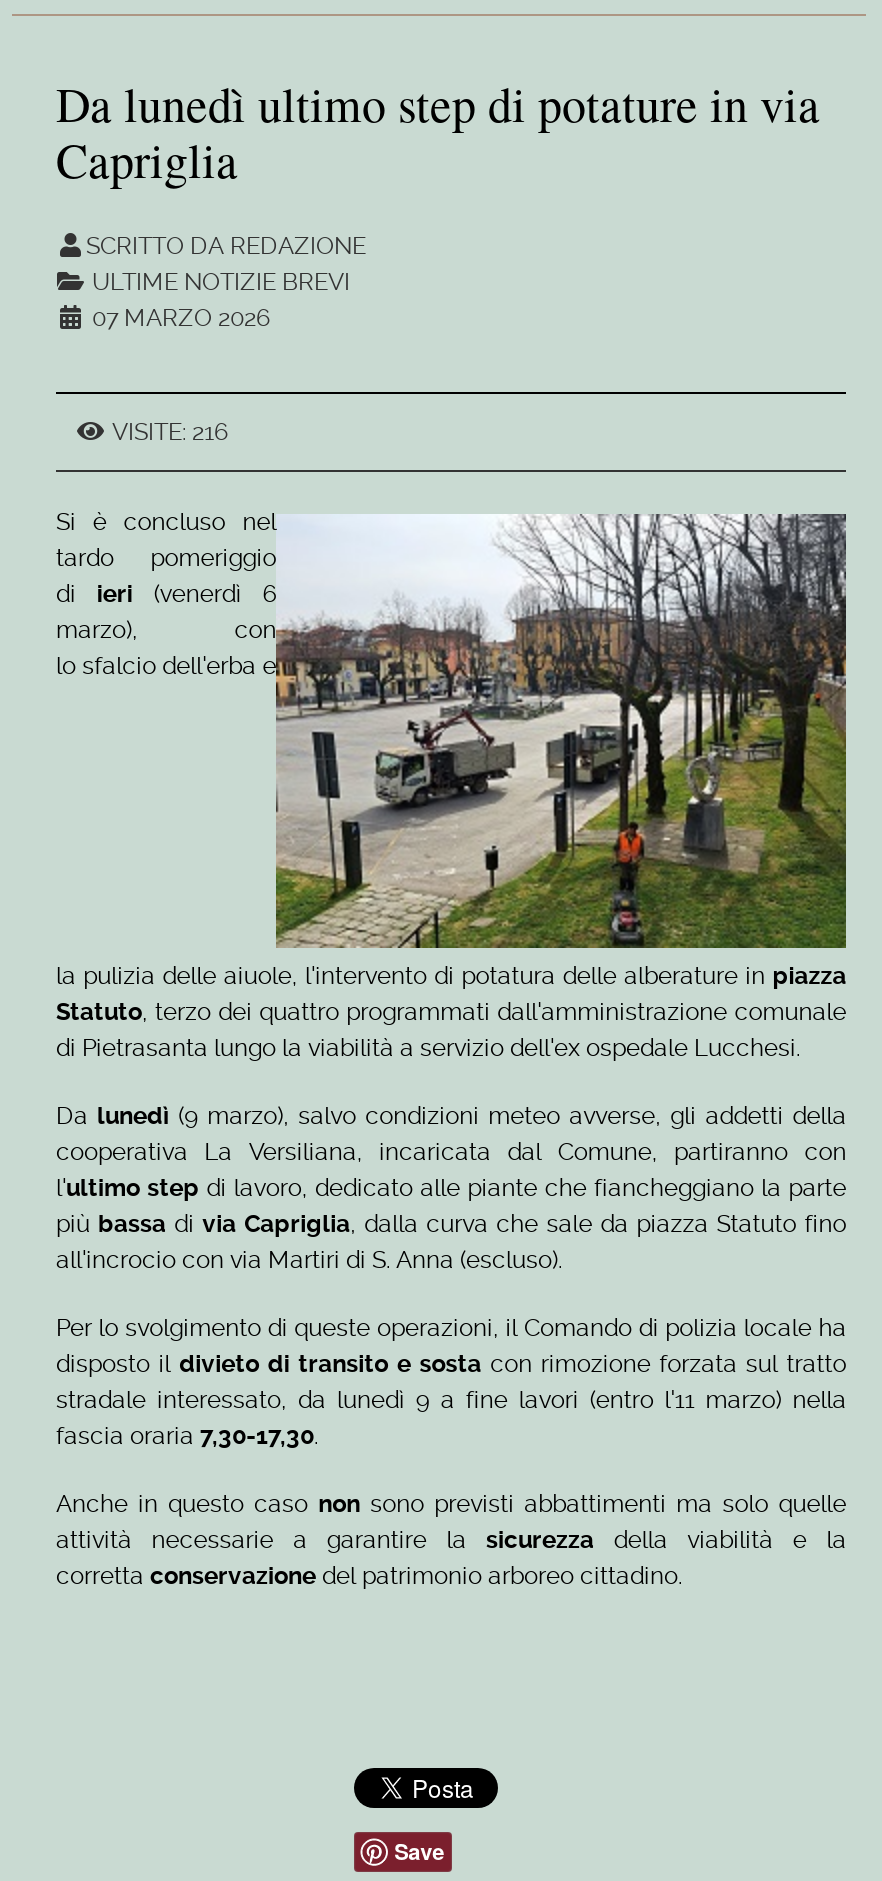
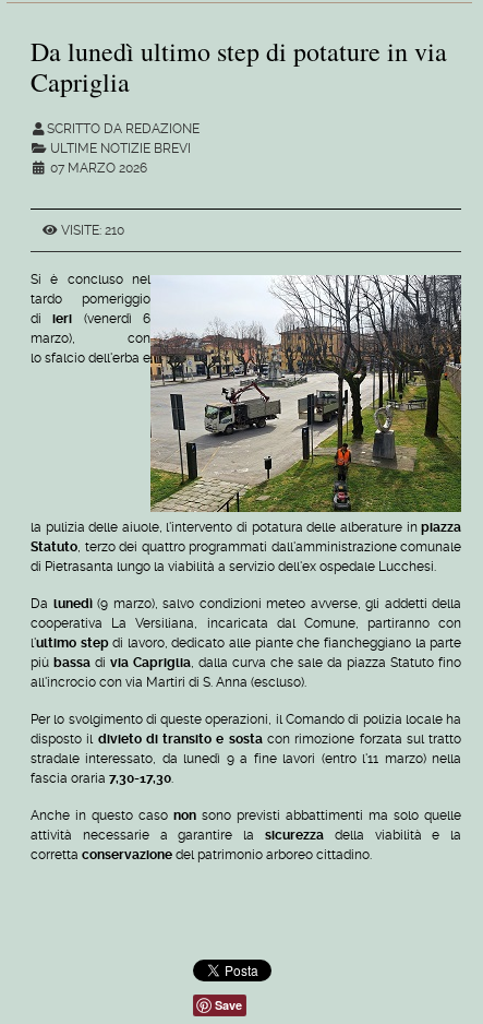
[106,419,228,447] VISITE: 216 -> [58,223,124,239] VISITE: 210

